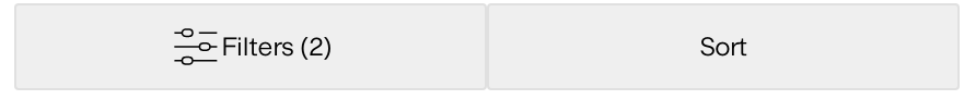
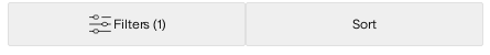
[221,32,332,62] Filters (2) -> [114,17,166,32] Filters (1)

